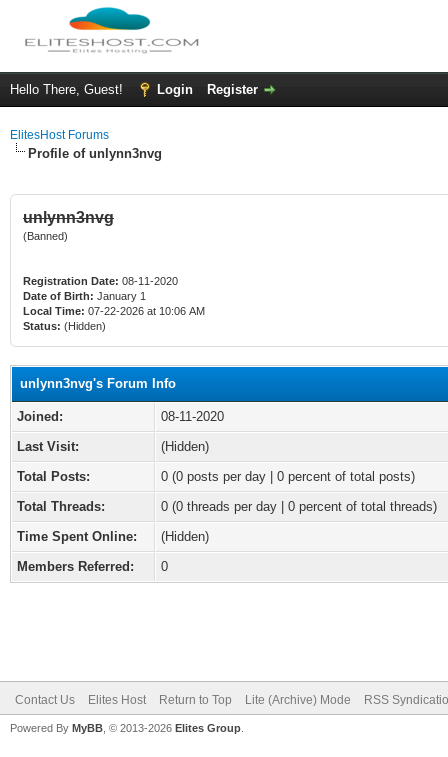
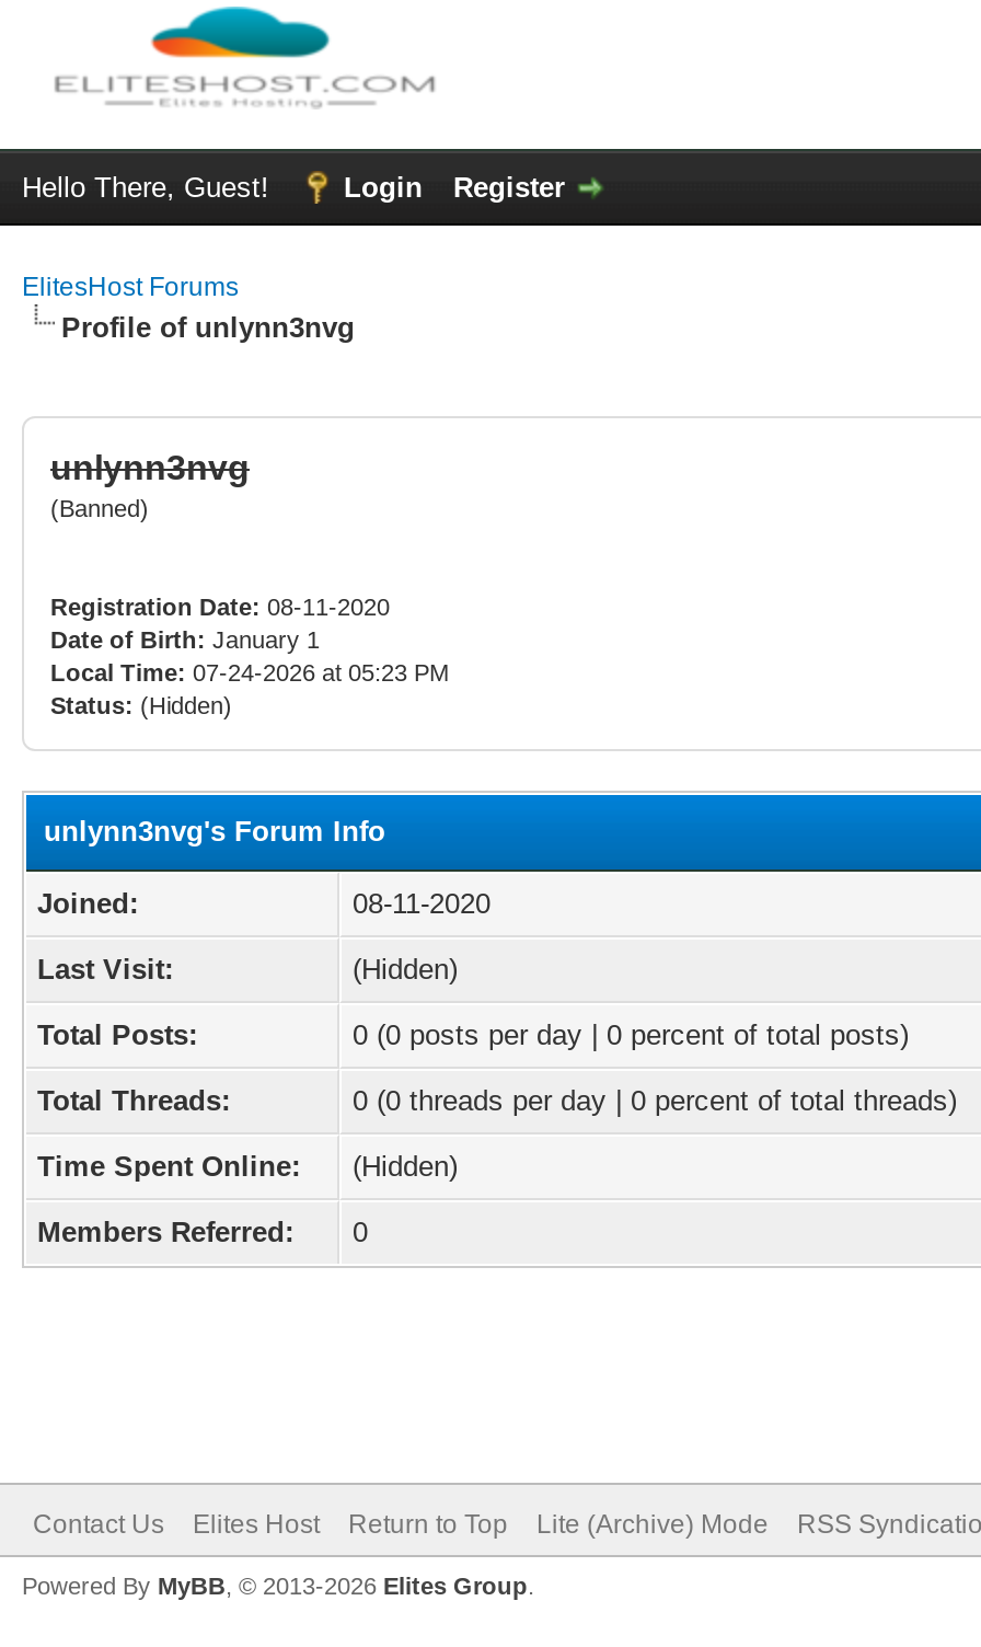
[23,305,205,317] Local Time: 07-22-2026 at 10:06 AM -> [50,659,449,686] Local Time: 07-24-2026 at 05:23 PM

